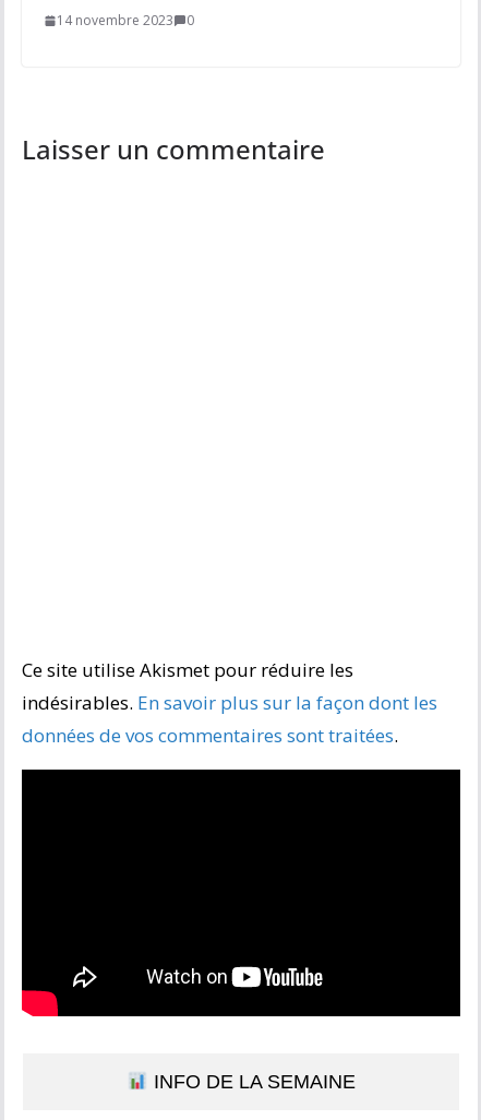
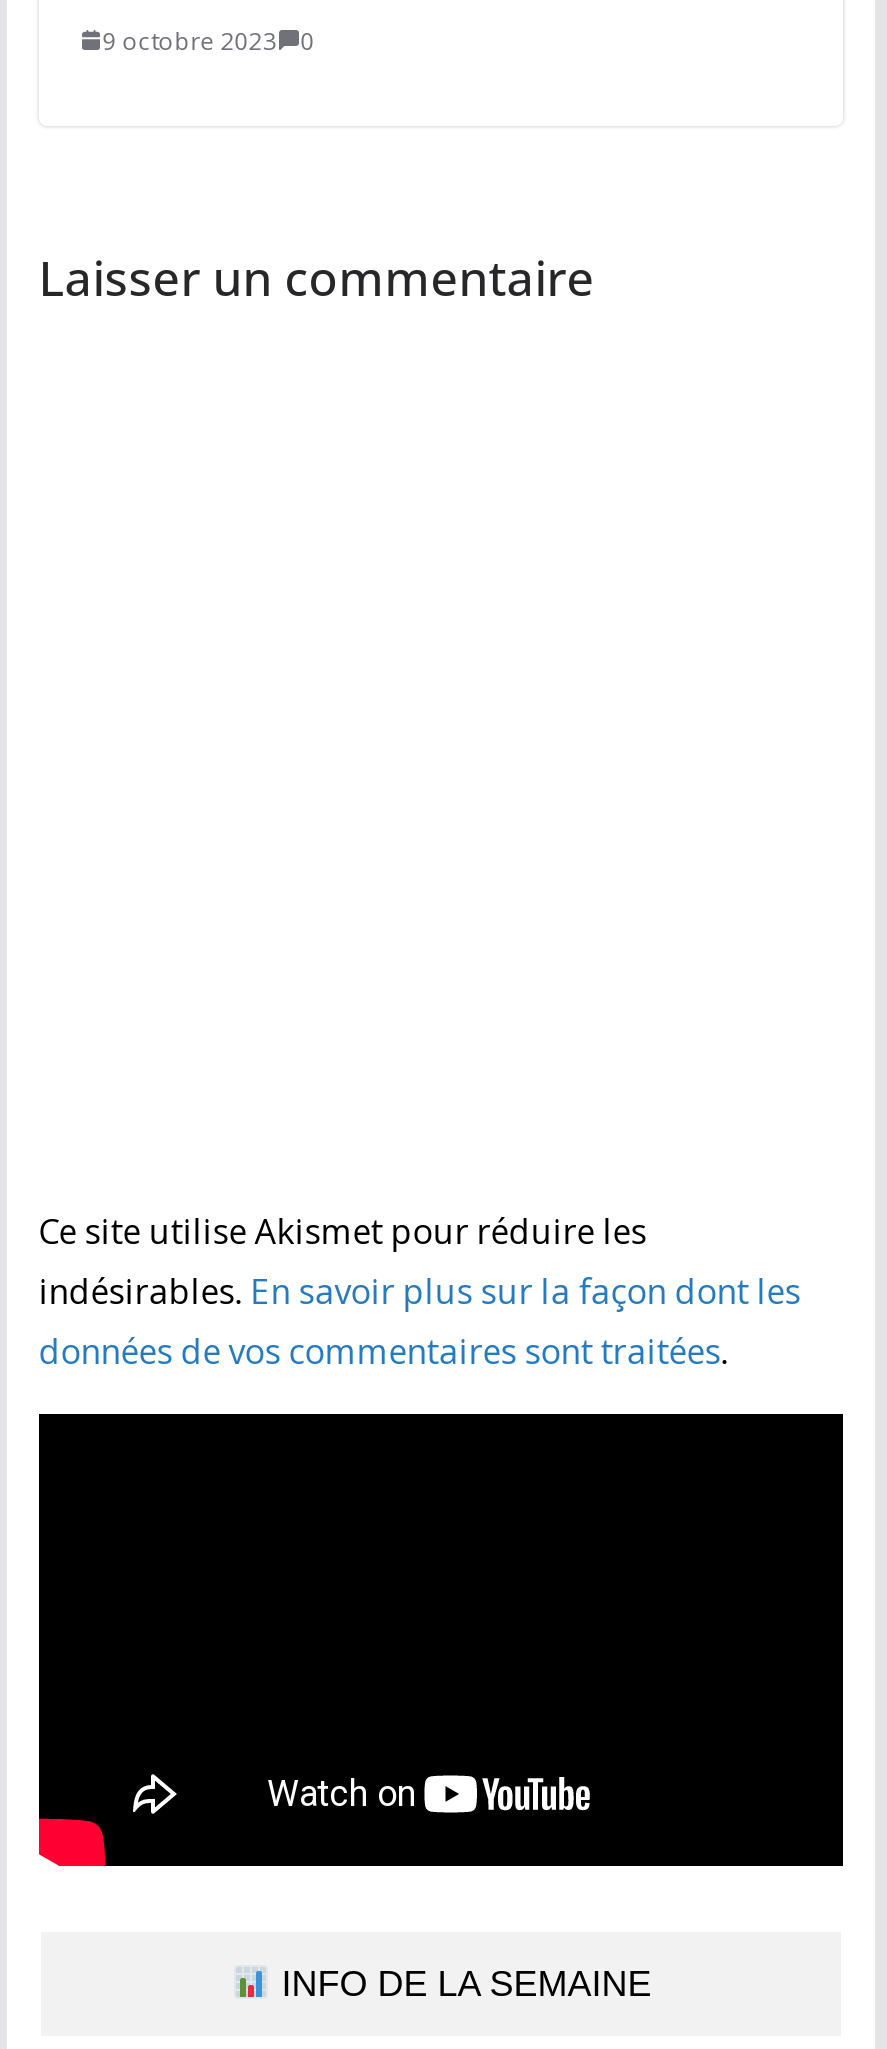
[56,11,194,30] 14 novembre 2023 0 -> [102,24,314,58] 9 octobre 2023 0

